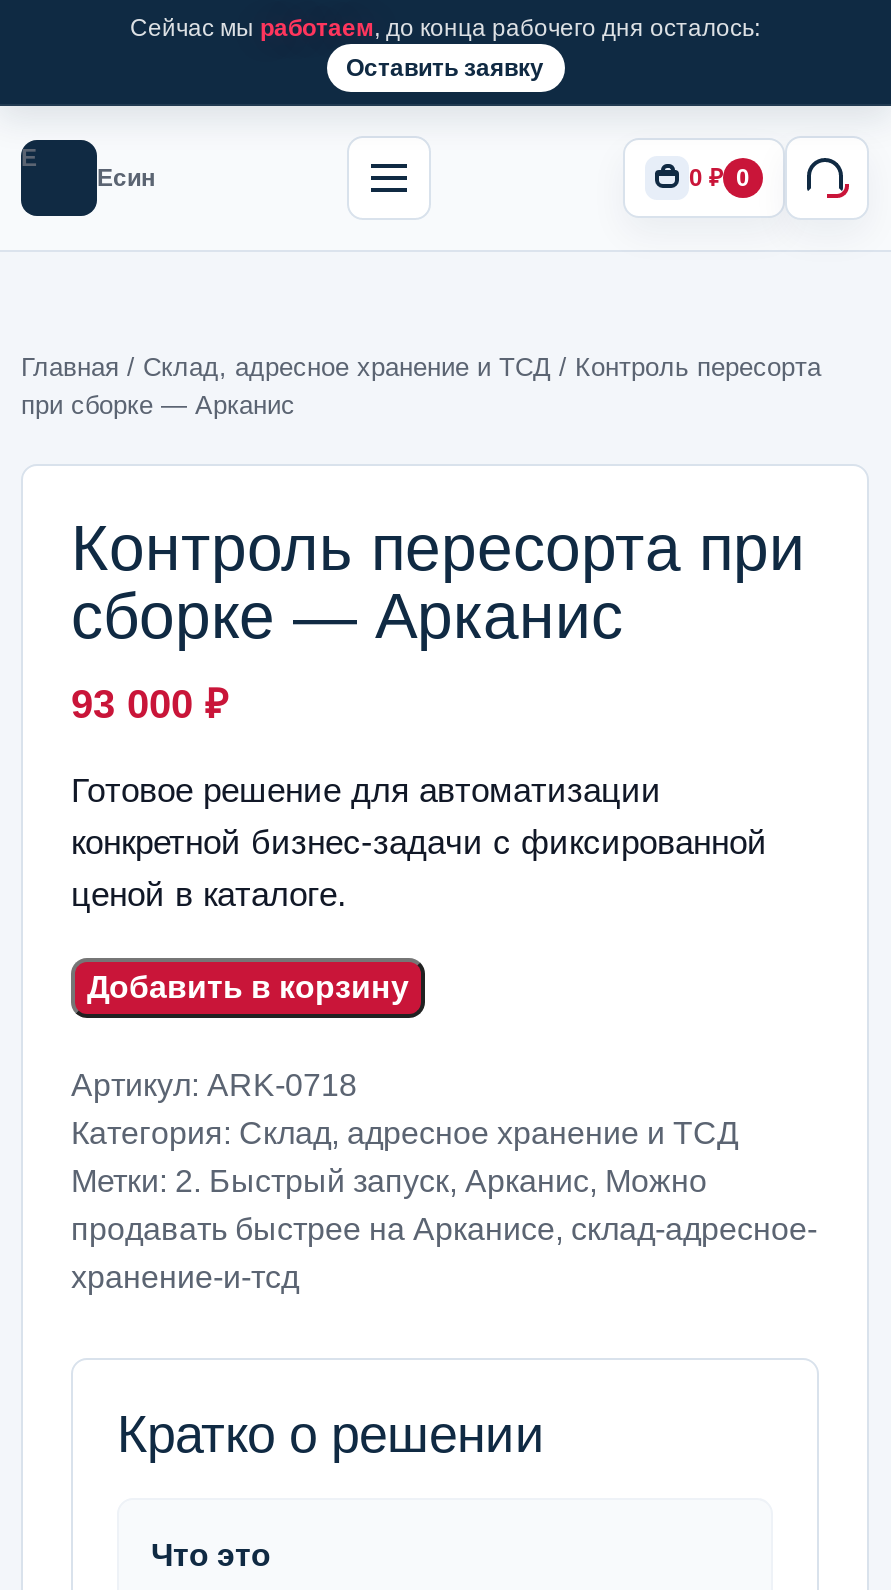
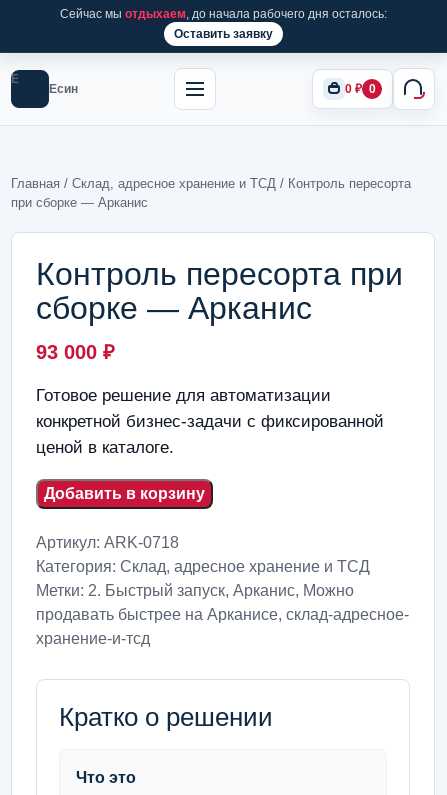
[130,14,760,42] Сейчас мы работаем, до конца рабочего дня осталось: -> [59,7,386,21] Сейчас мы отдыхаем, до начала рабочего дня осталось:

